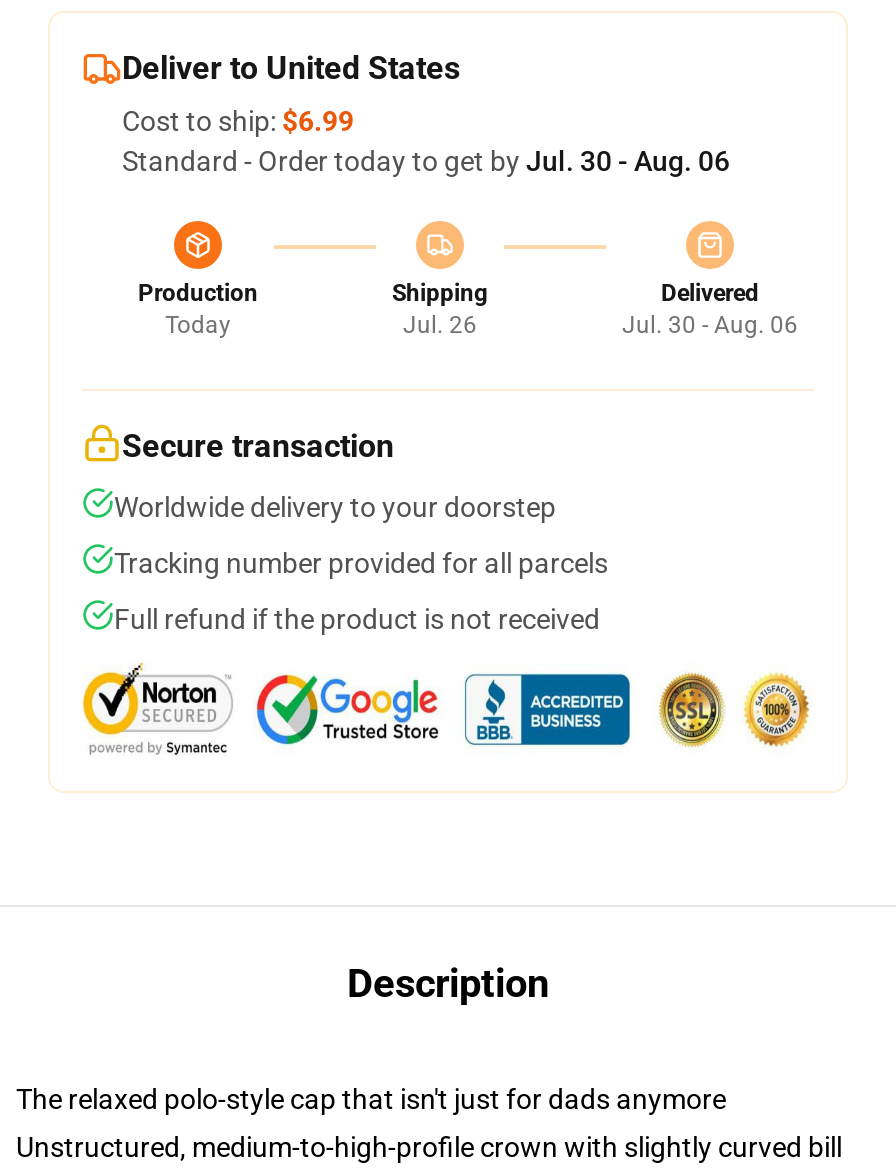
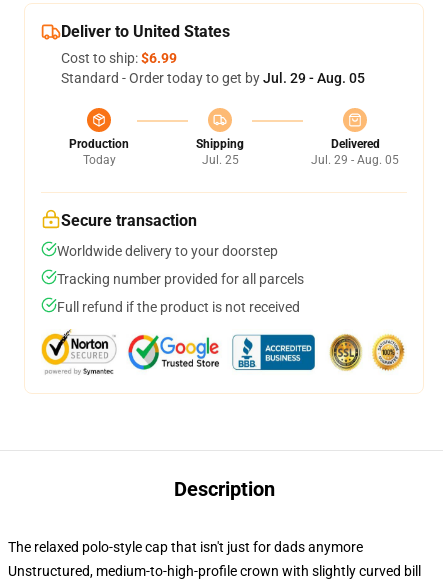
[122,145,730,177] Standard - Order today to get by Jul. 30 - Aug. 06 -> [61,70,365,86] Standard - Order today to get by Jul. 29 - Aug. 05
[403,311,477,339] Jul. 26 -> [201,153,238,167] Jul. 25
[622,311,798,339] Jul. 30 - Aug. 06 -> [311,153,399,167] Jul. 29 - Aug. 05

